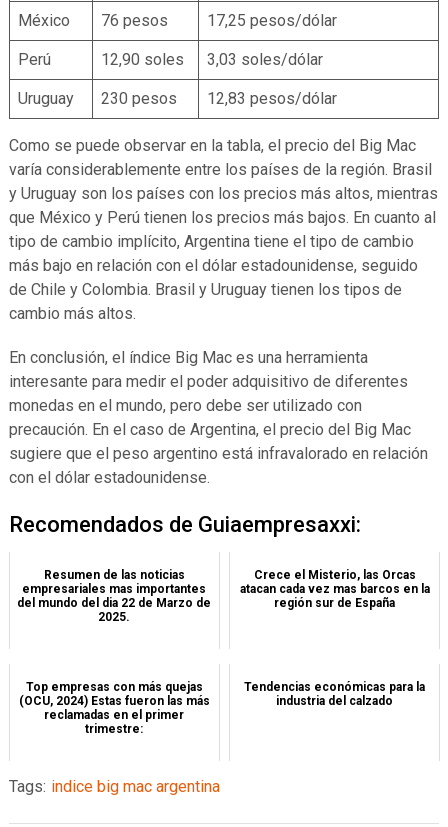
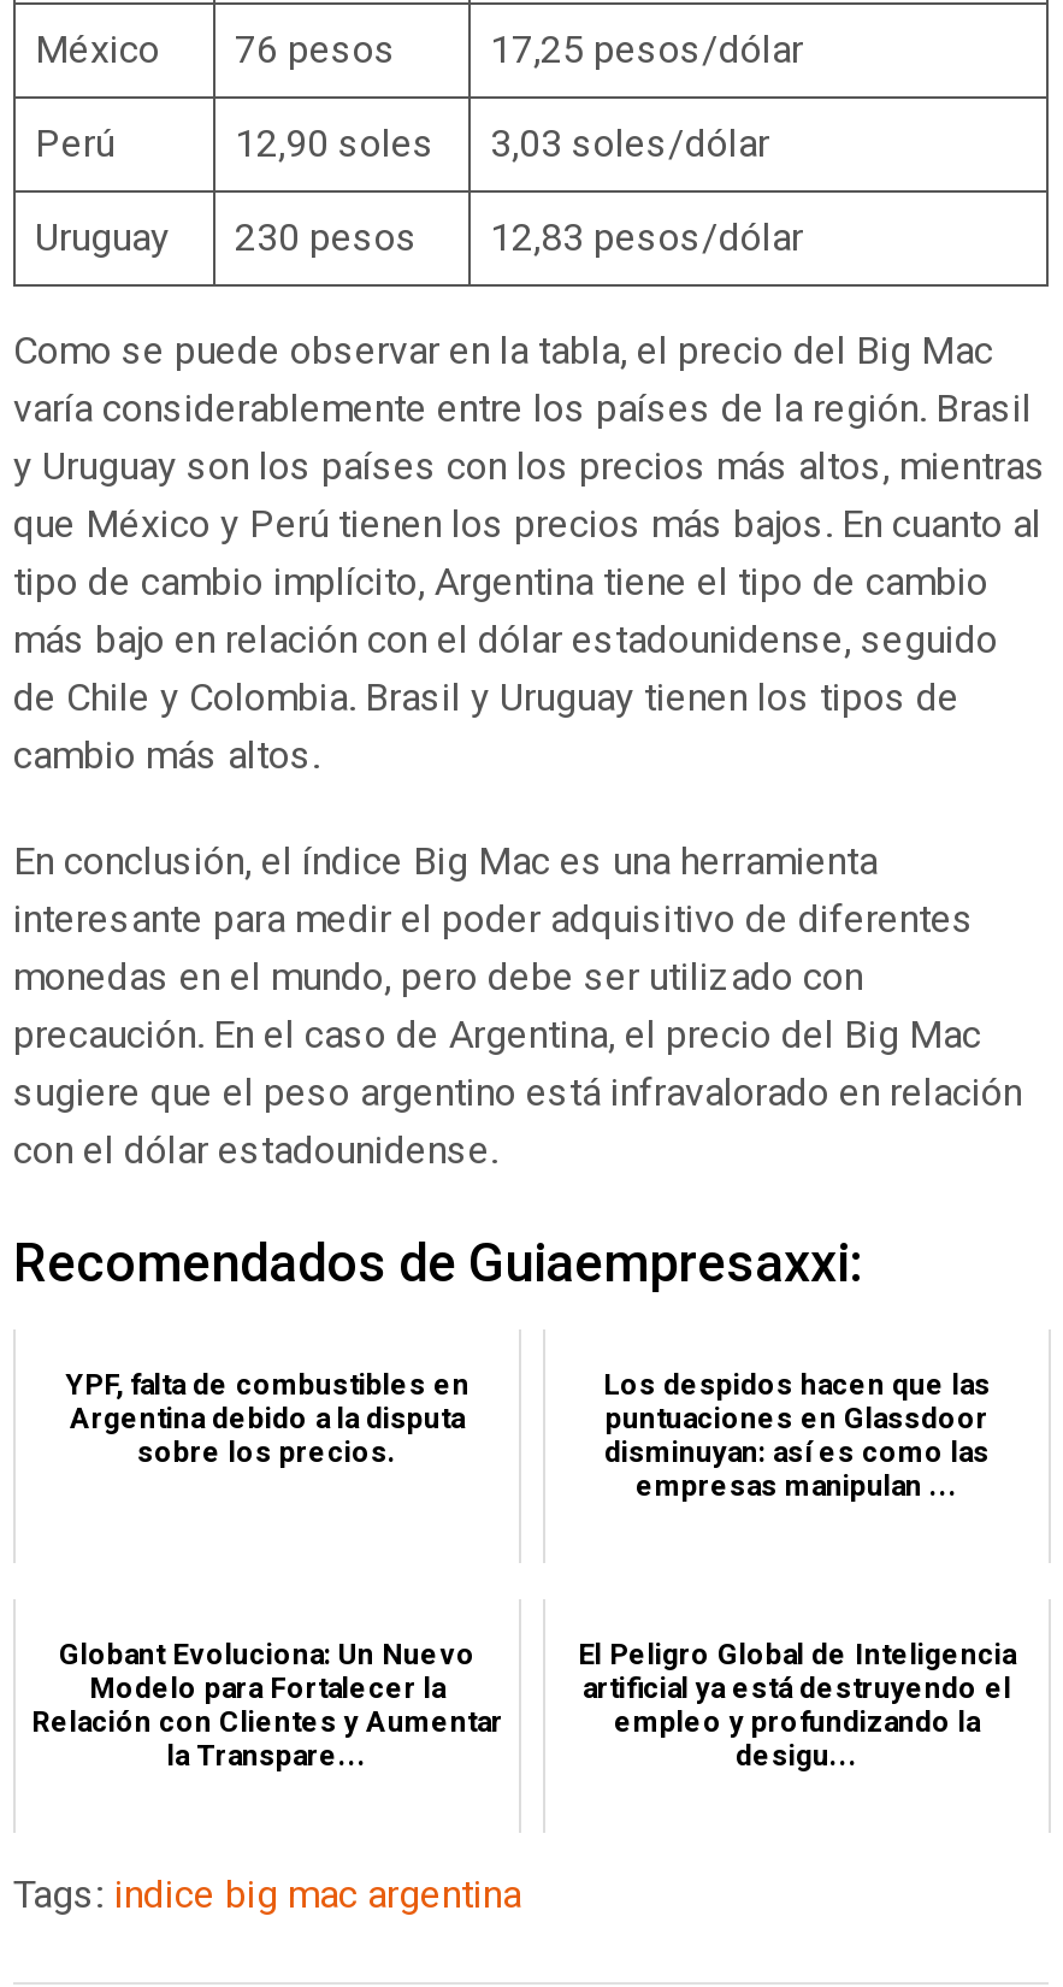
[17,568,211,624] Resumen de las noticias | empresariales mas importantes | del mundo del dia 22 de Marzo de | 2025. -> [65,1368,470,1469] YPF, falta de combustibles en | Argentina debido a la disputa | sobre los precios.
[239,568,429,610] Crece el Misterio, las Orcas | atacan cada vez mas barcos en la | región sur de España -> [603,1368,991,1502] Los despidos hacen que las | puntuaciones en Glassdoor | disminuyan: así es como las | empresas manipulan ...
[19,680,210,736] Top empresas con más quejas | (OCU, 2024) Estas fueron las más | reclamadas en el primer | trimestre: -> [31,1637,503,1772] Globant Evoluciona: Un Nuevo | Modelo para Fortalecer la | Relación con Clientes y Aumentar | la Transpare...
[244,680,425,708] Tendencias económicas para la | industria del calzado -> [578,1637,1016,1772] El Peligro Global de Inteligencia | artificial ya está destruyendo el | empleo y profundizando la | desigu...

